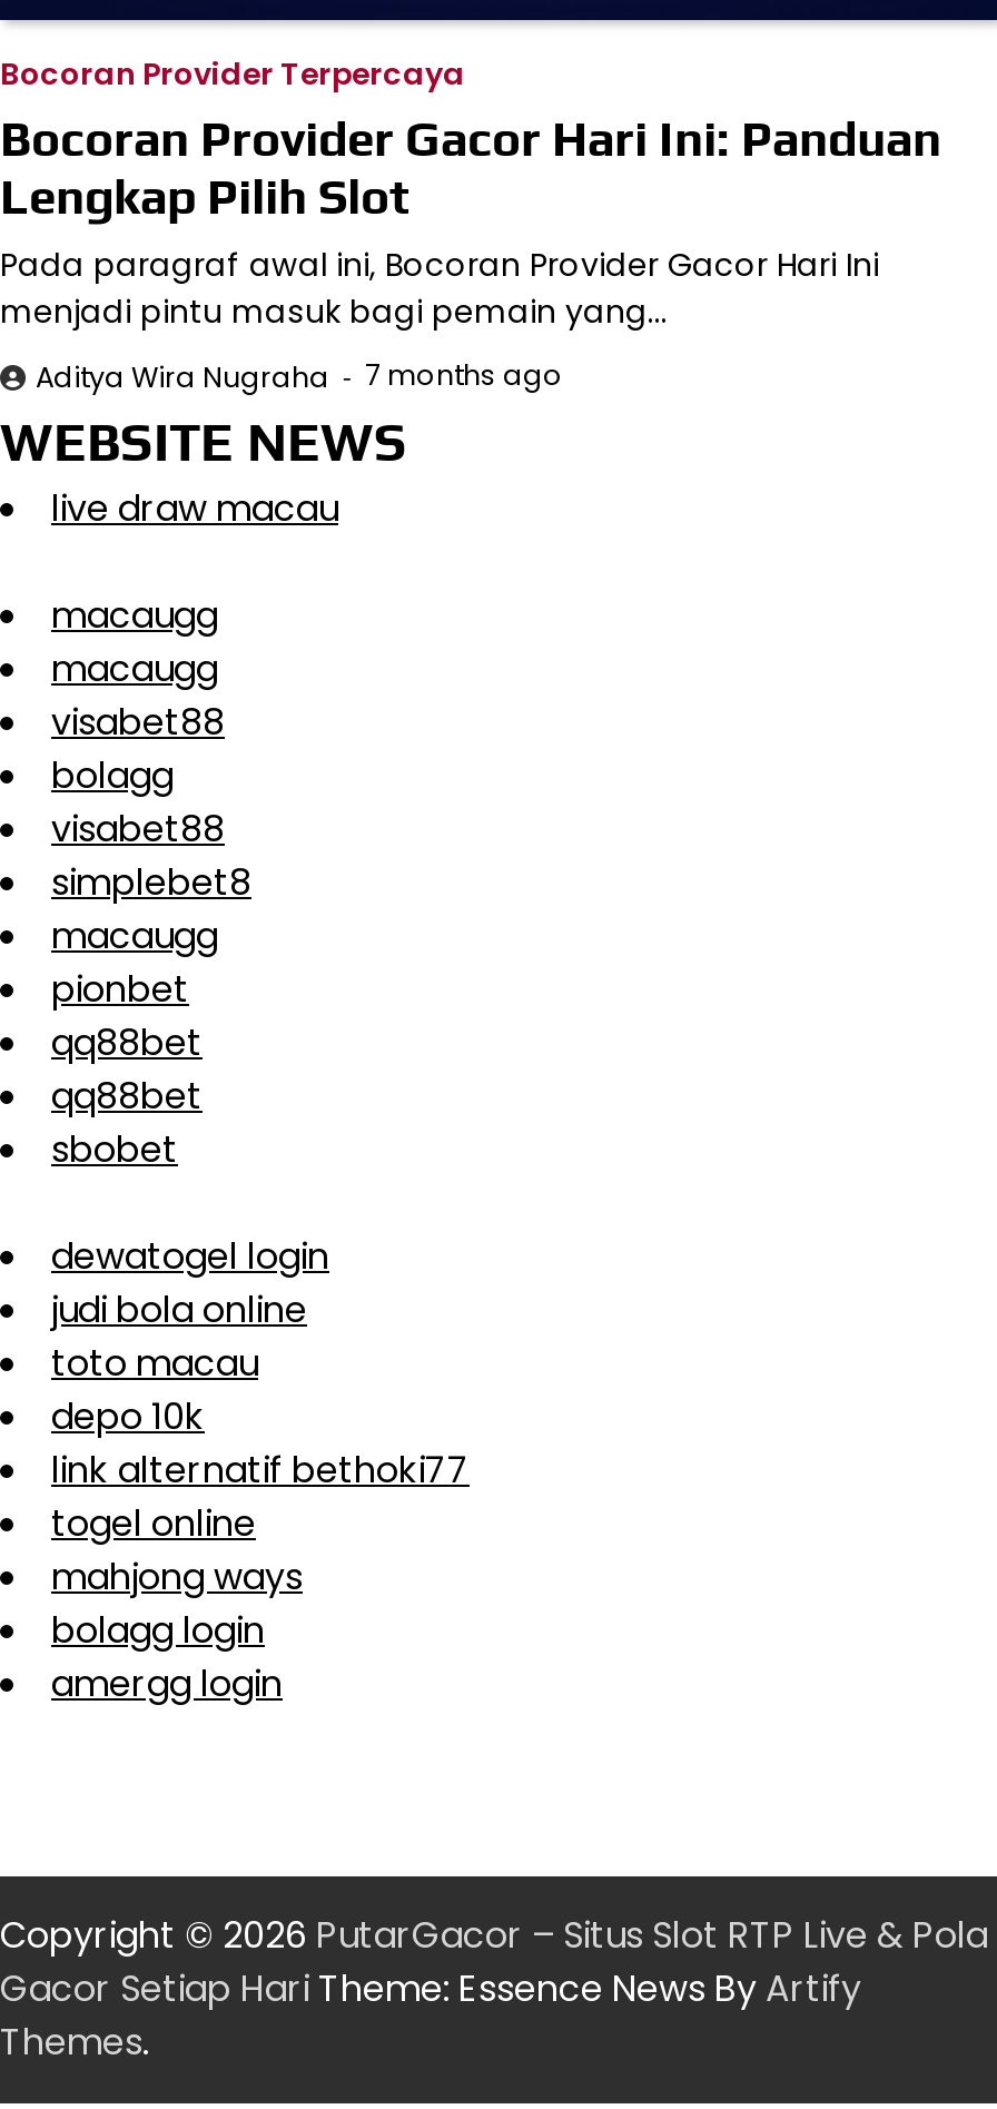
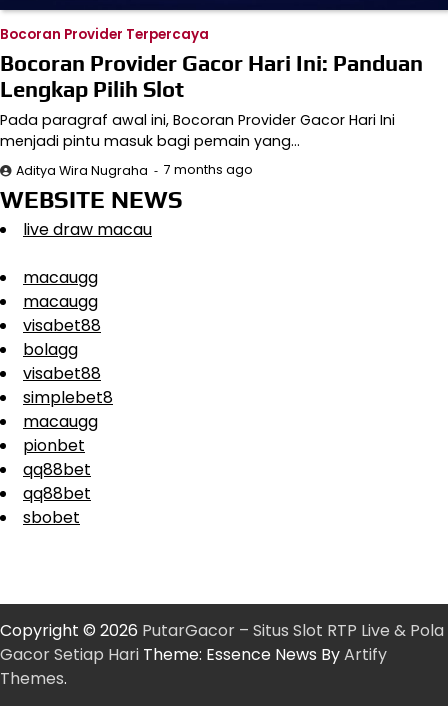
[51,1231,470,1709] dewatogel login | judi bola online | toto macau | depo 10k | link alternatif bethoki77 | togel online | mahjong ways | bolagg login | amergg login -> none

